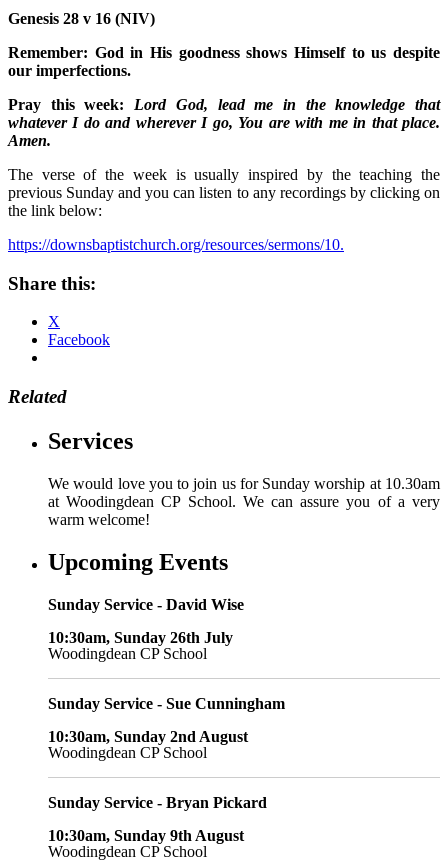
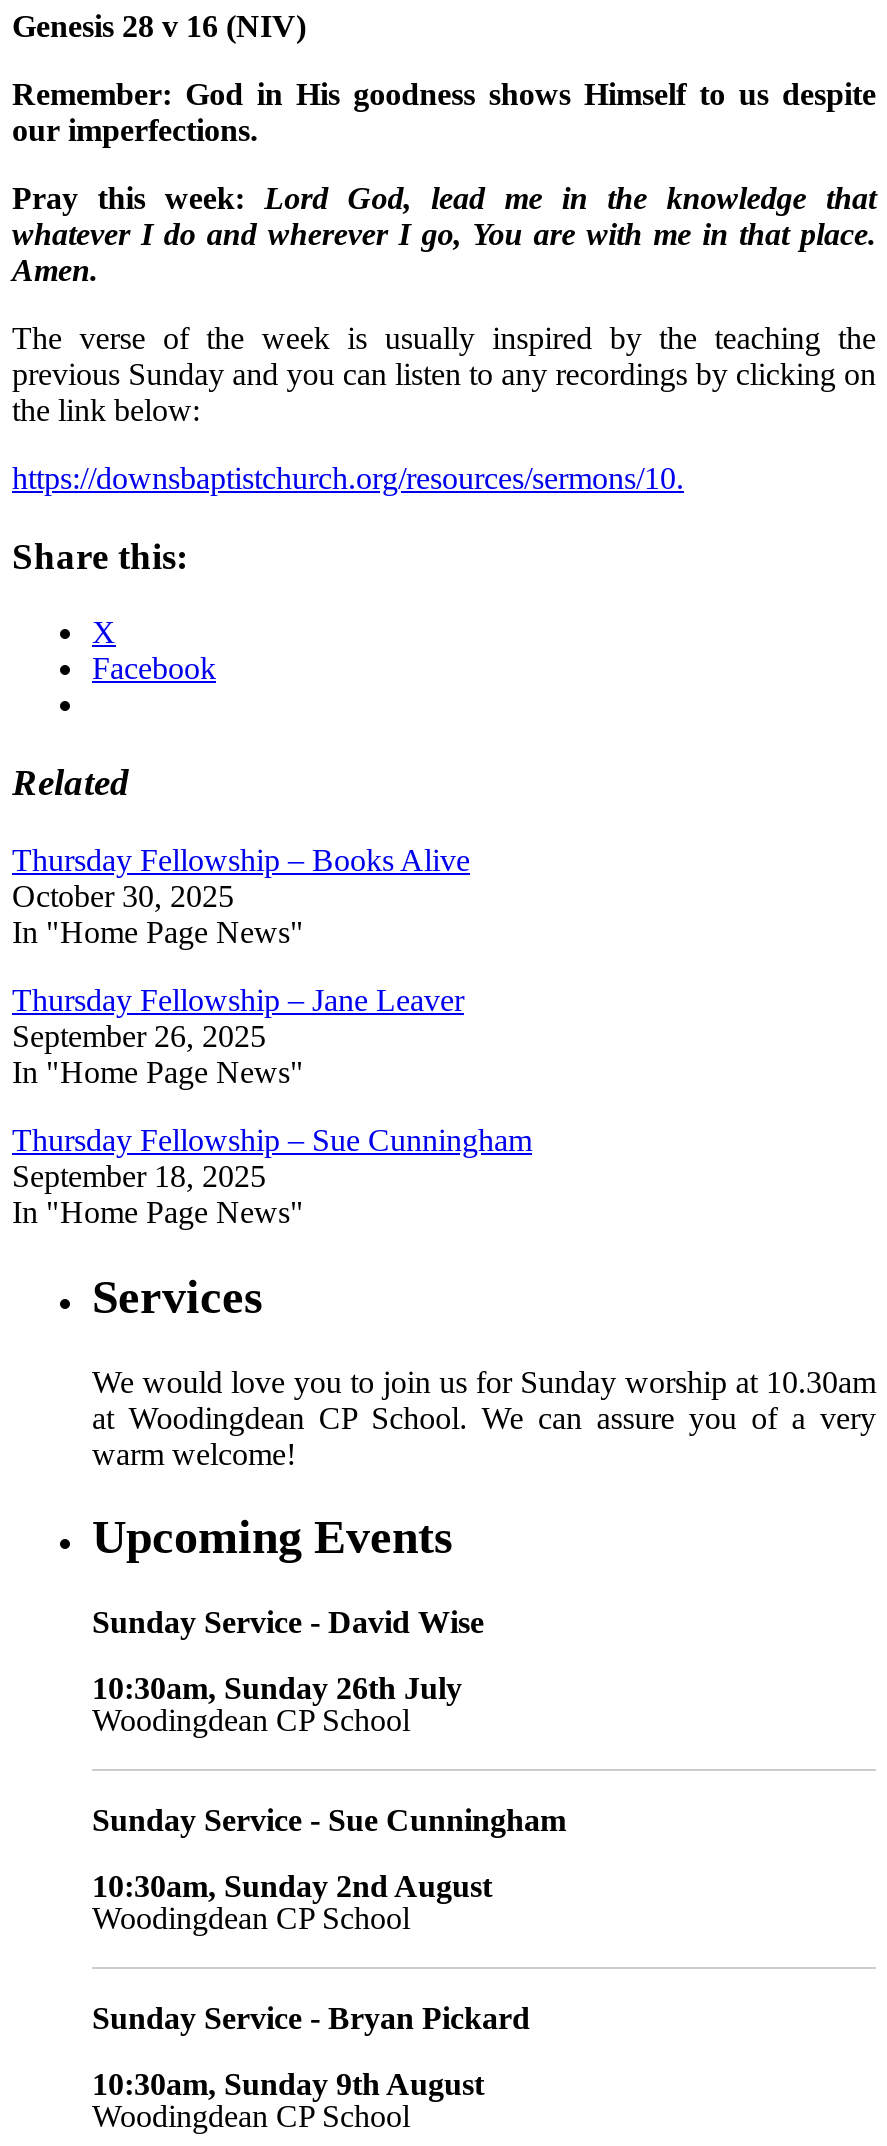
none -> [12,842,532,1228] Thursday Fellowship – Books Alive | October 30, 2025 | In "Home Page News" | Thursday Fellowship – Jane Leaver | September 26, 2025 | In "Home Page News" | Thursday Fellowship – Sue Cunningham | September 18, 2025 | In "Home Page News"

